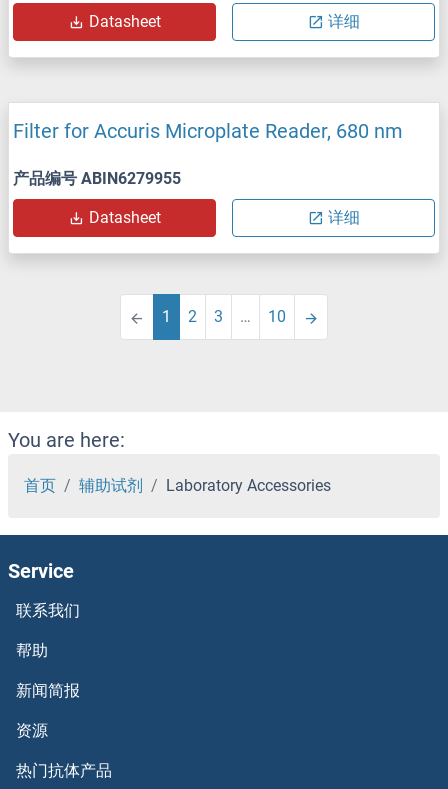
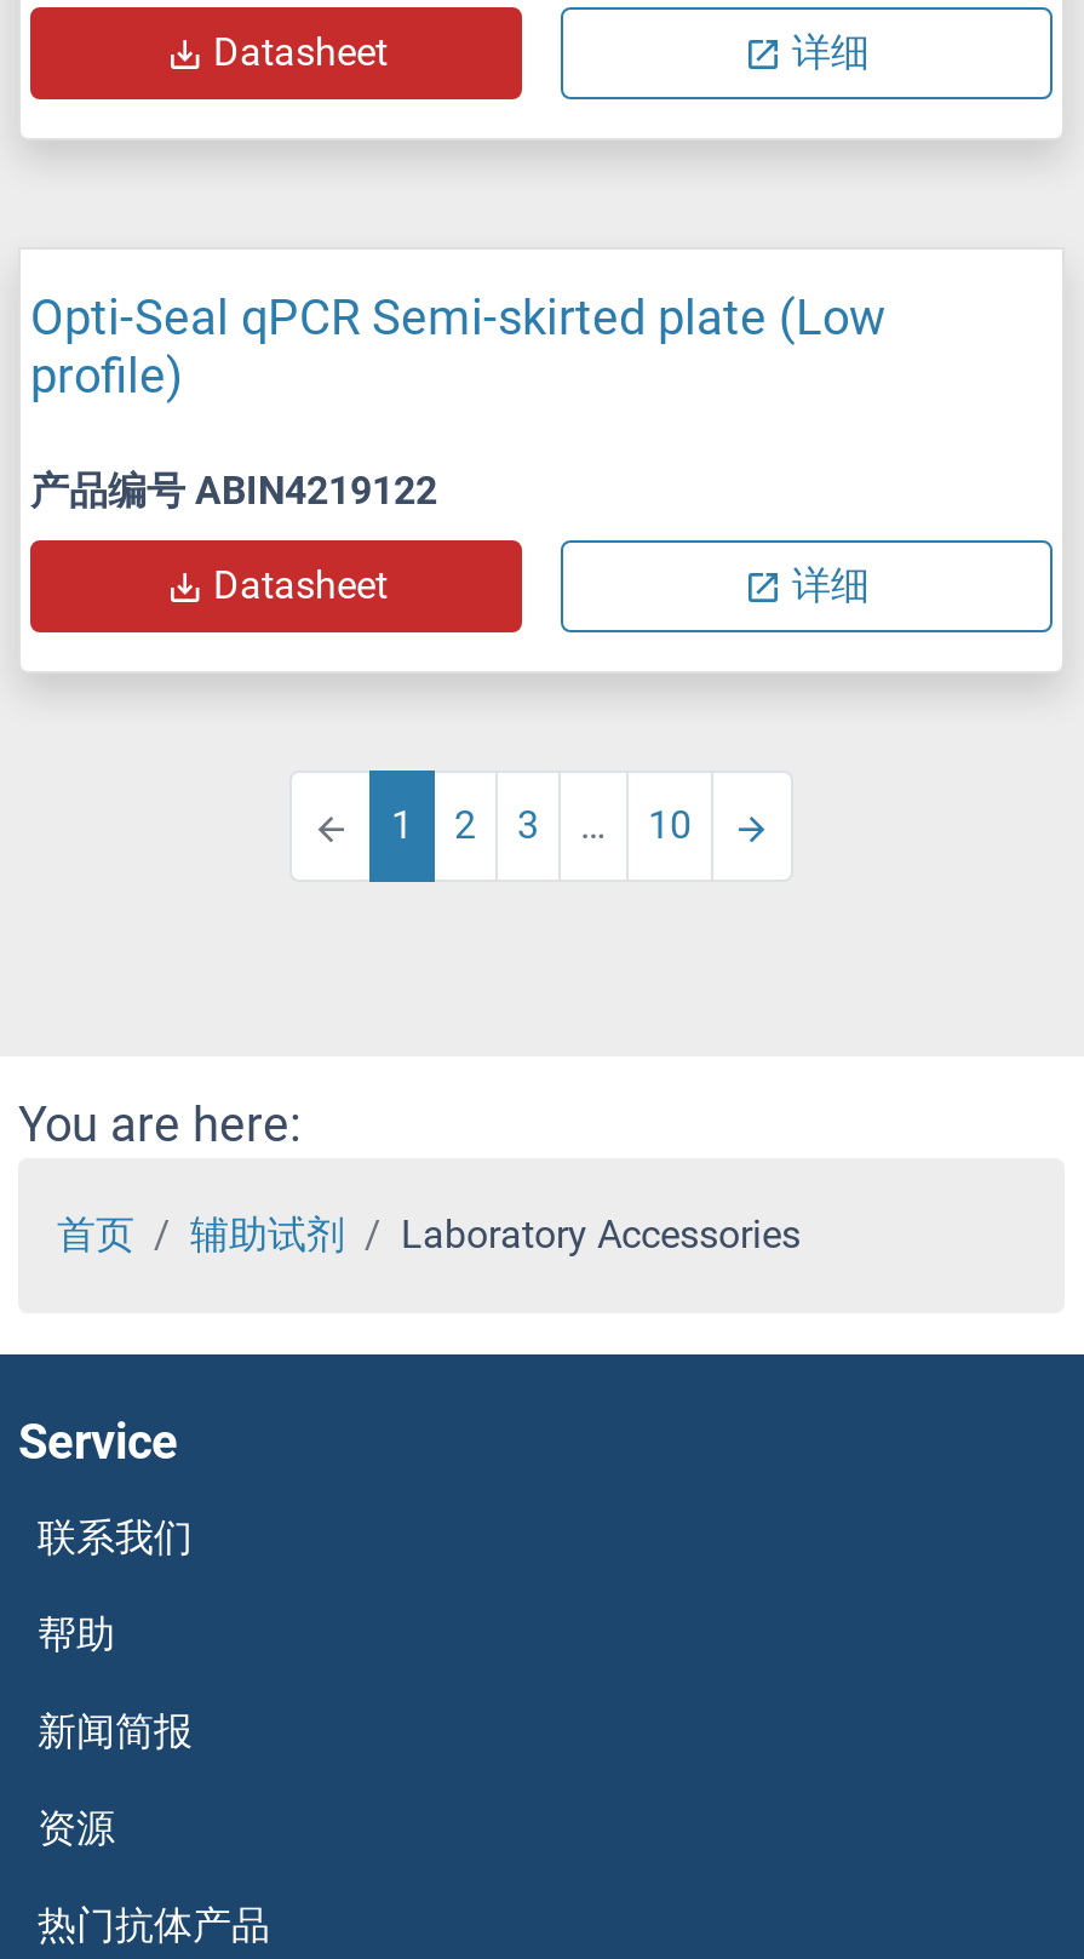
[13,119,403,143] Filter for Accuris Microplate Reader, 680 nm -> [30,288,885,404] Opti-Seal qPCR Semi-skirted plate (Low | profile)
[13,169,181,188] 产品编号 ABIN6279955 -> [30,467,437,513] 产品编号 ABIN4219122

